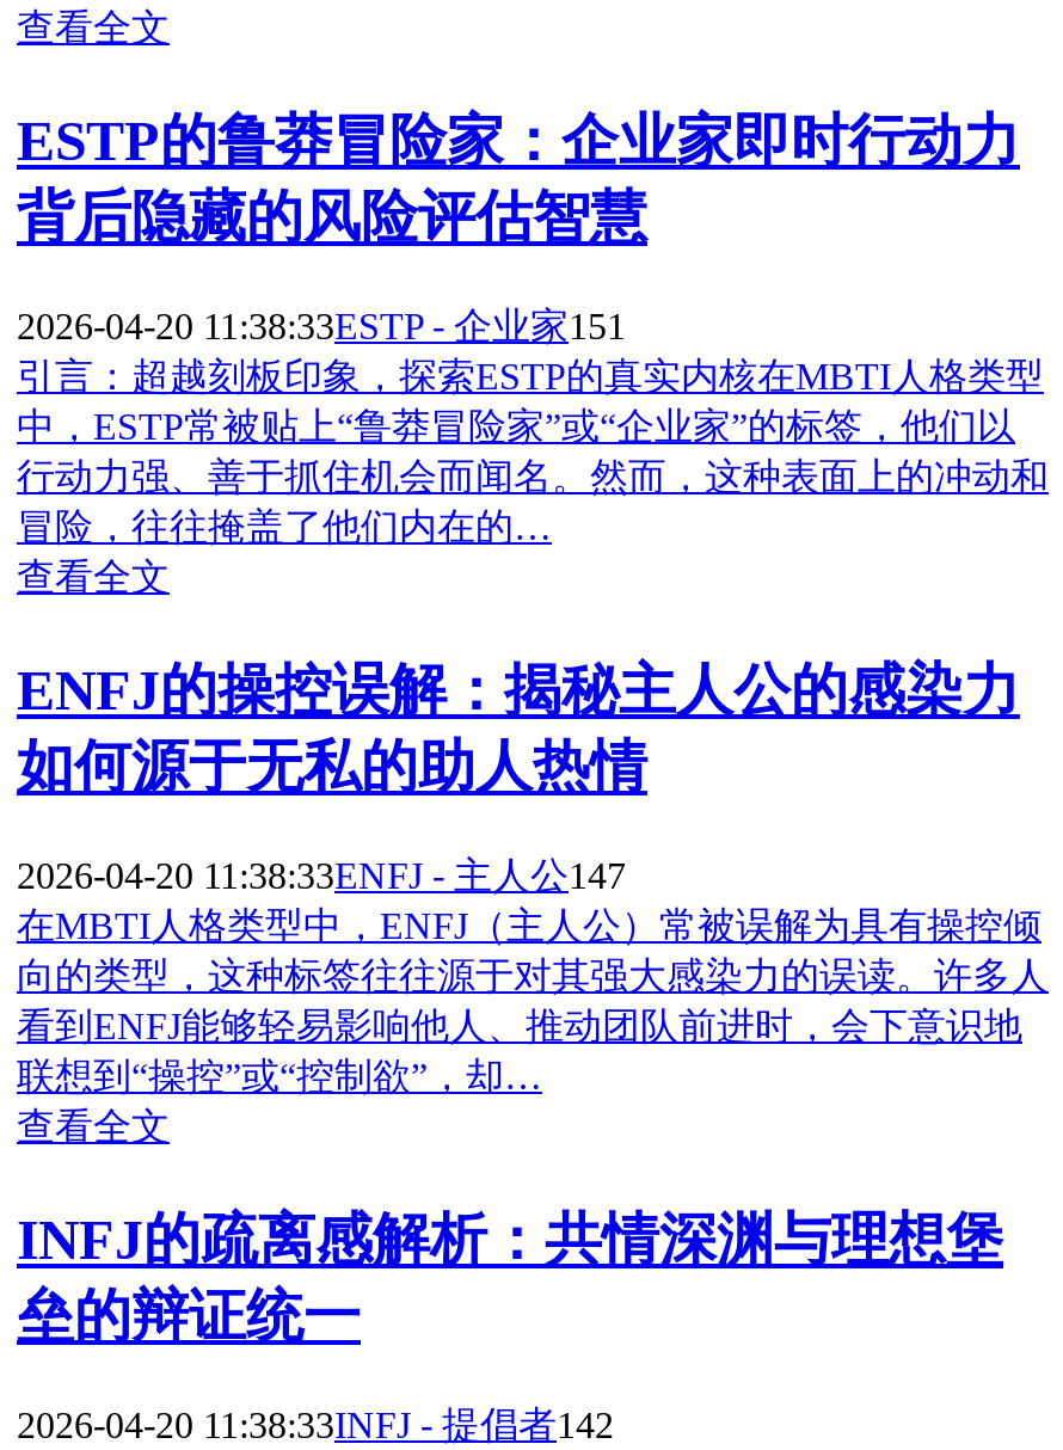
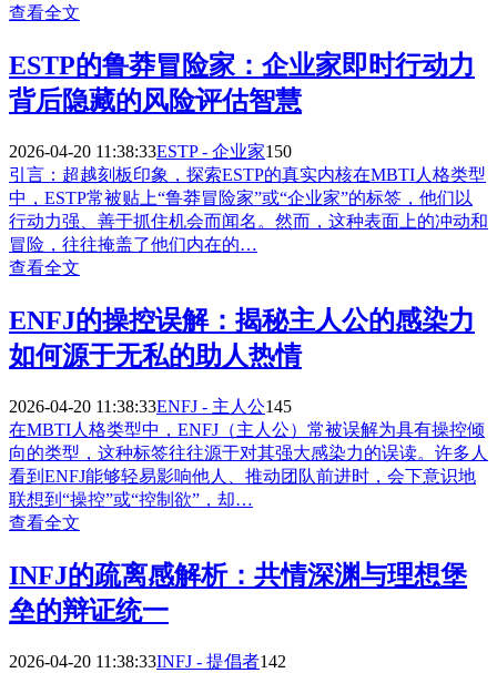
[17,306,626,346] 2026-04-20 11:38:33ESTP - 企业家151 -> [9,142,292,161] 2026-04-20 11:38:33ESTP - 企业家150
[17,854,626,895] 2026-04-20 11:38:33ENFJ - 主人公147 -> [9,397,292,415] 2026-04-20 11:38:33ENFJ - 主人公145

